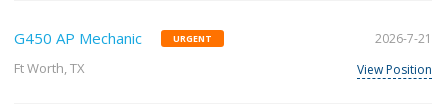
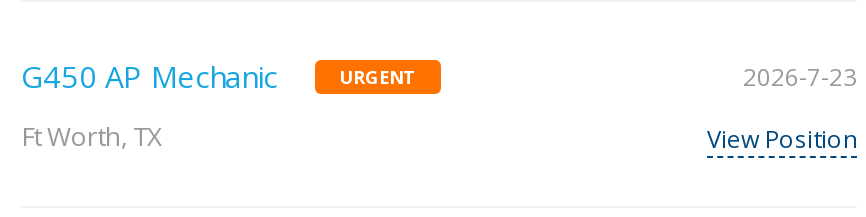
[375,30,432,47] 2026-7-21 -> [743,60,857,94] 2026-7-23

